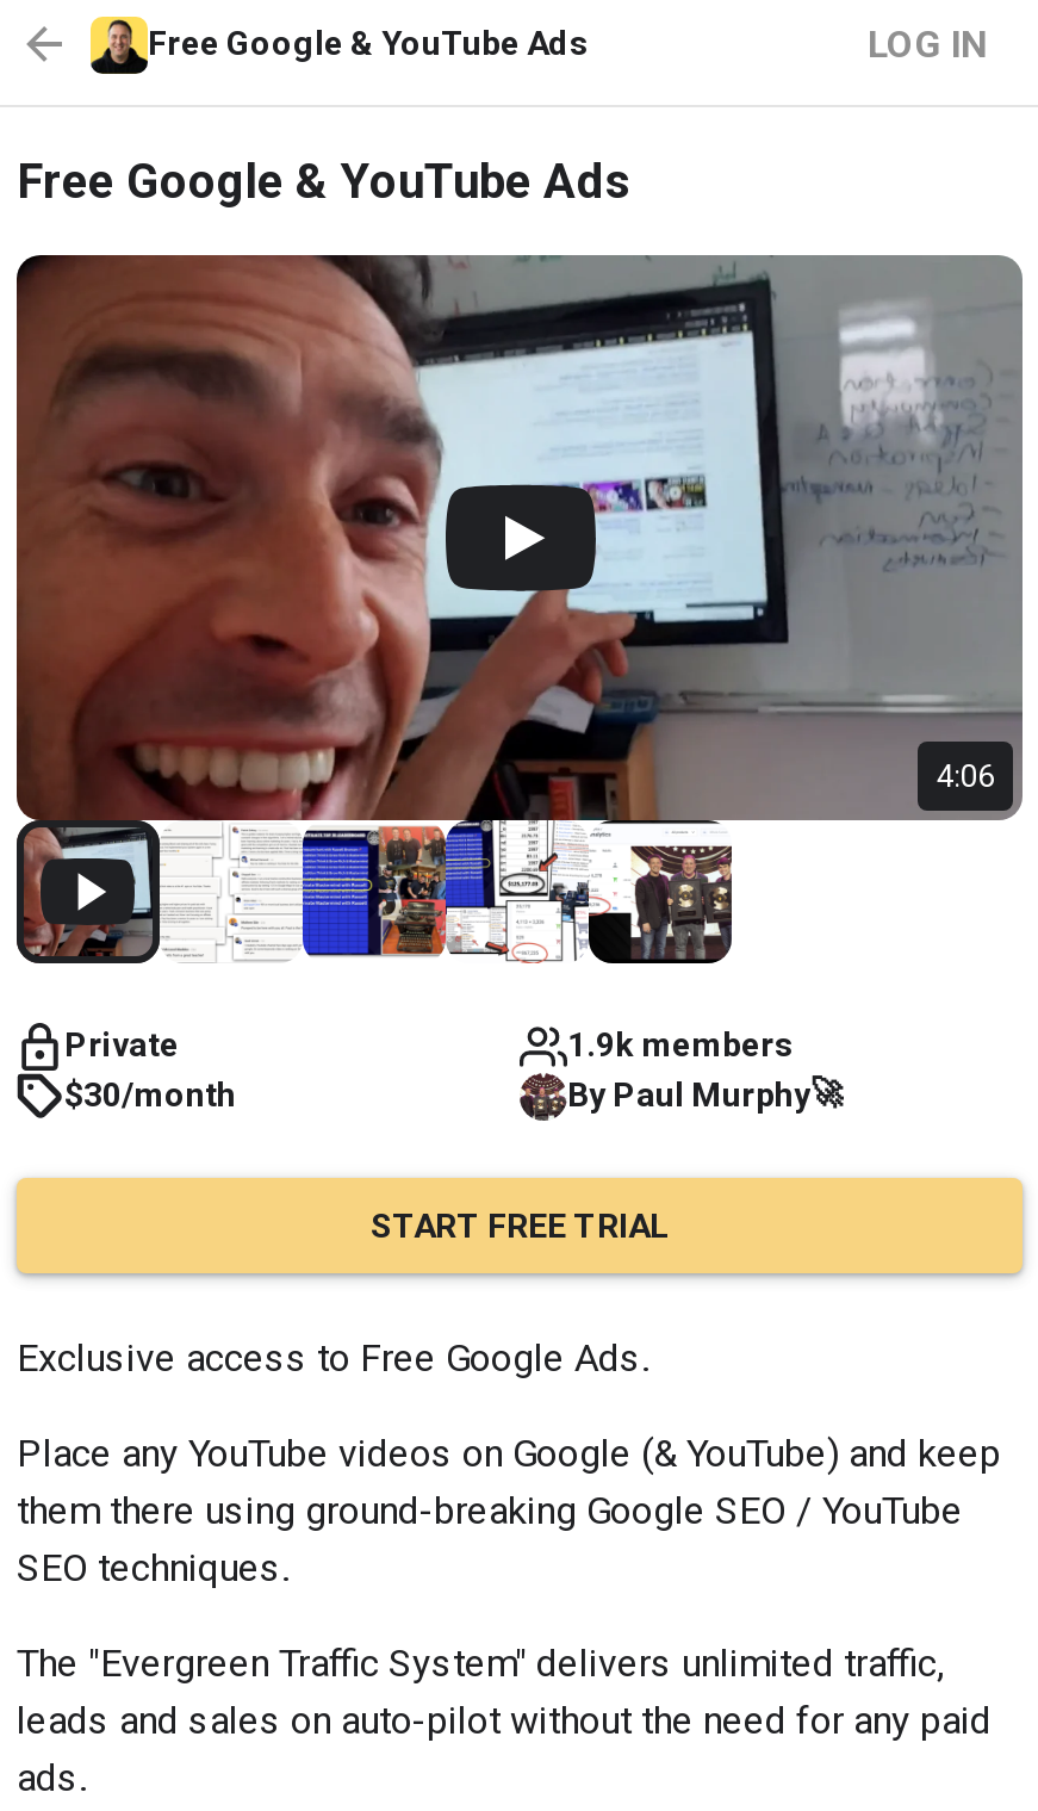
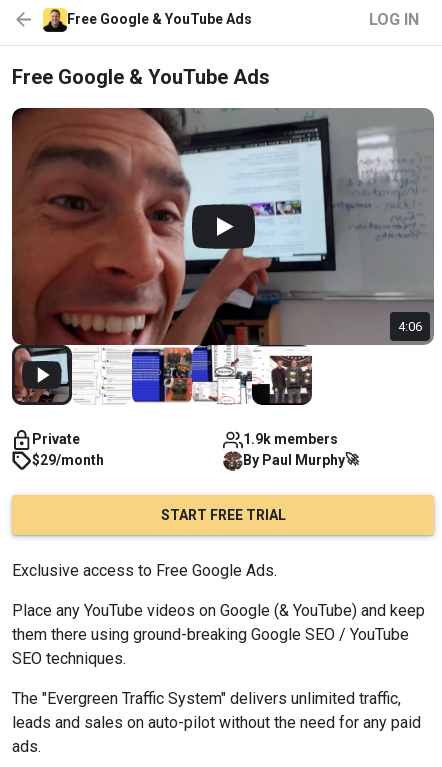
[64,1076,236,1114] $30/month -> [32,452,104,468] $29/month

